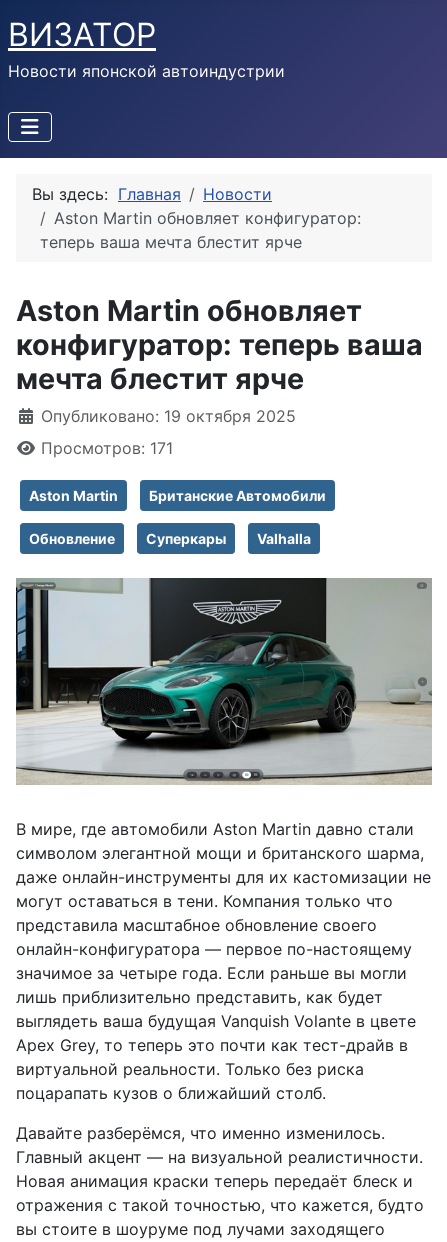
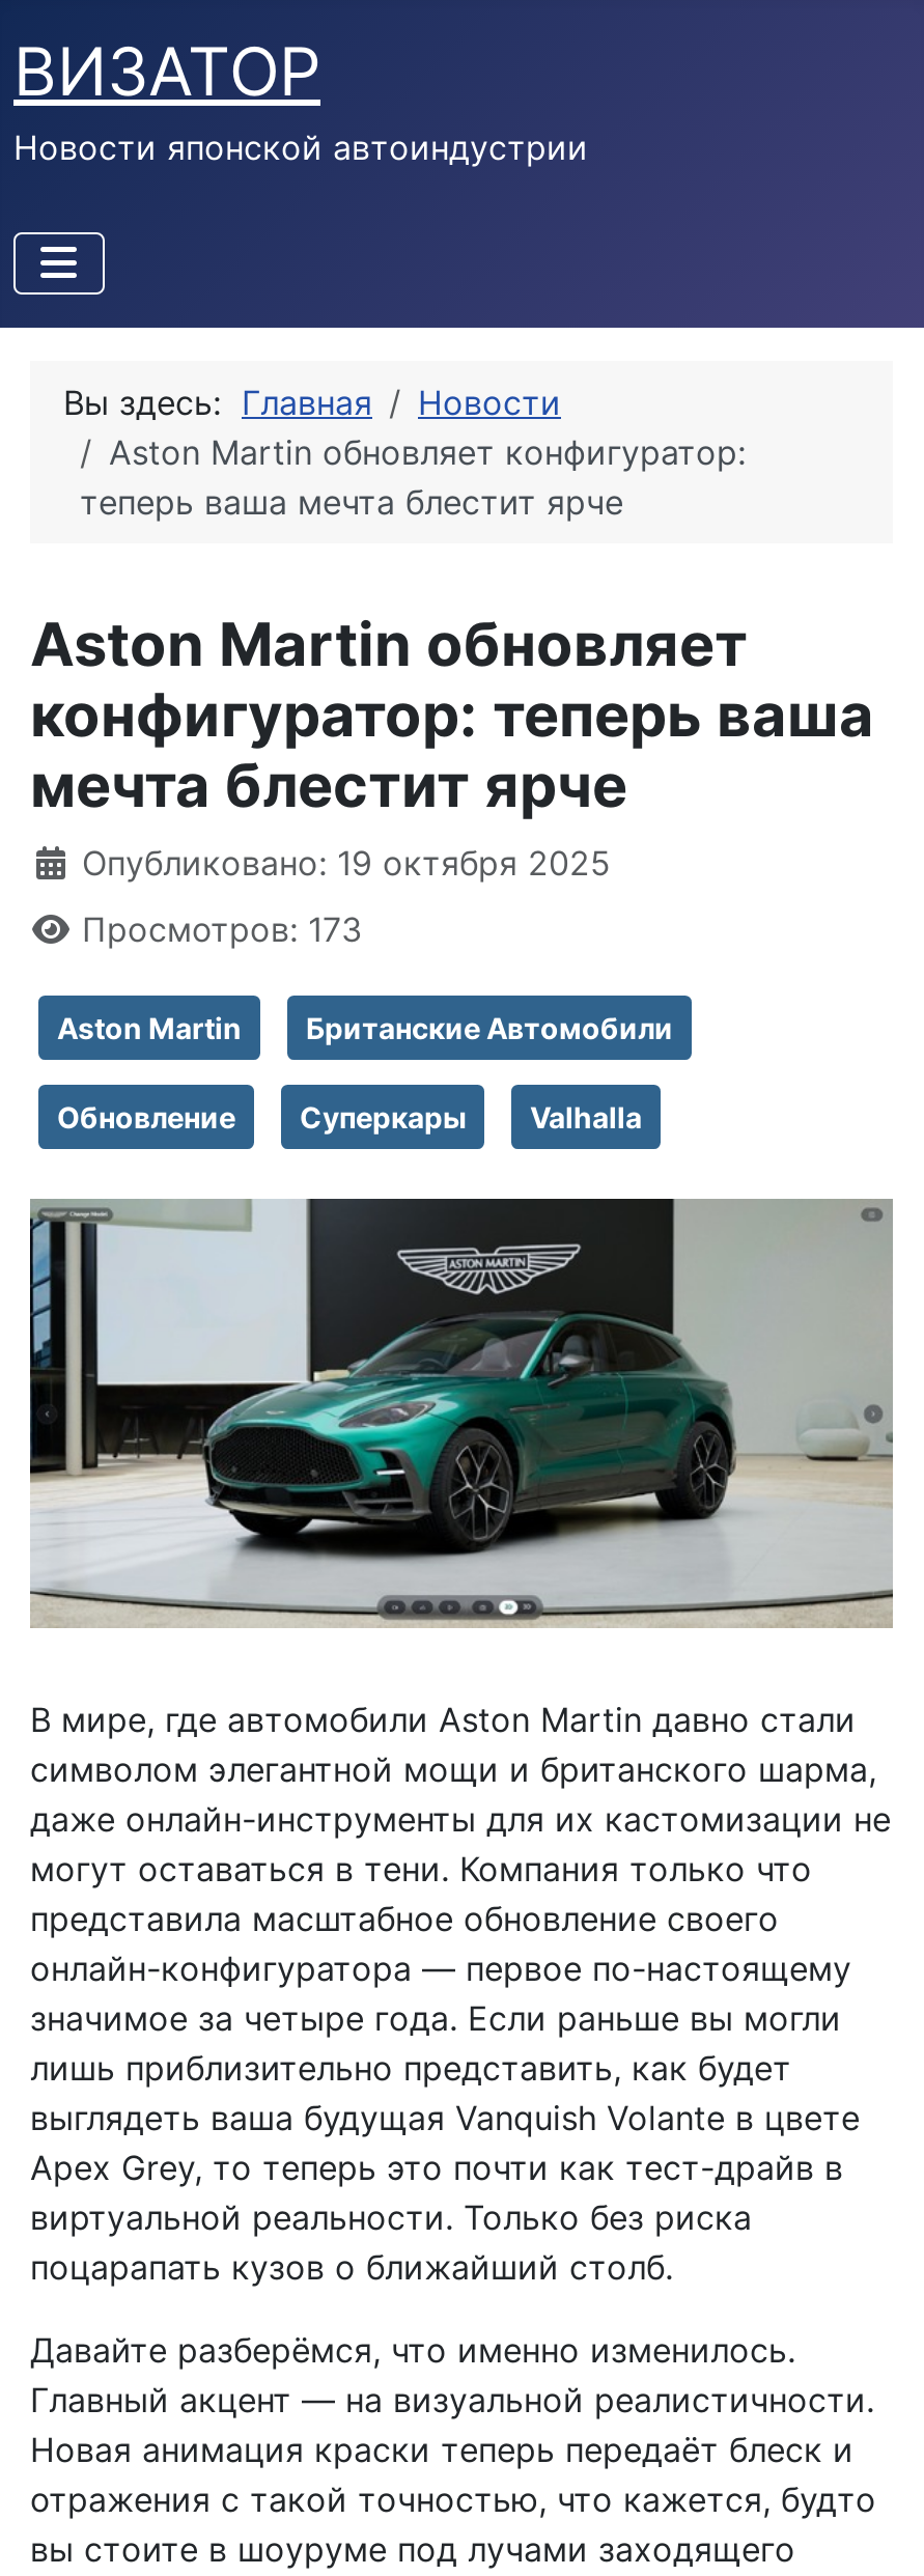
[41,438,173,458] Просмотров: 171 -> [82,908,362,950] Просмотров: 173

